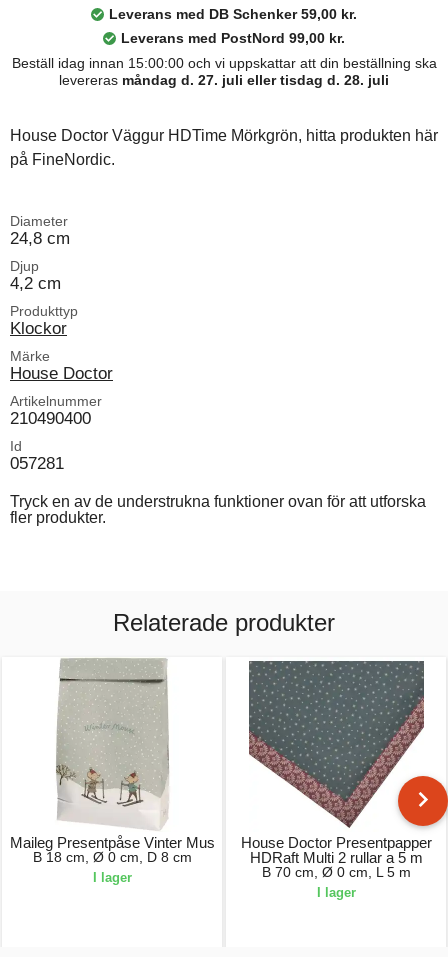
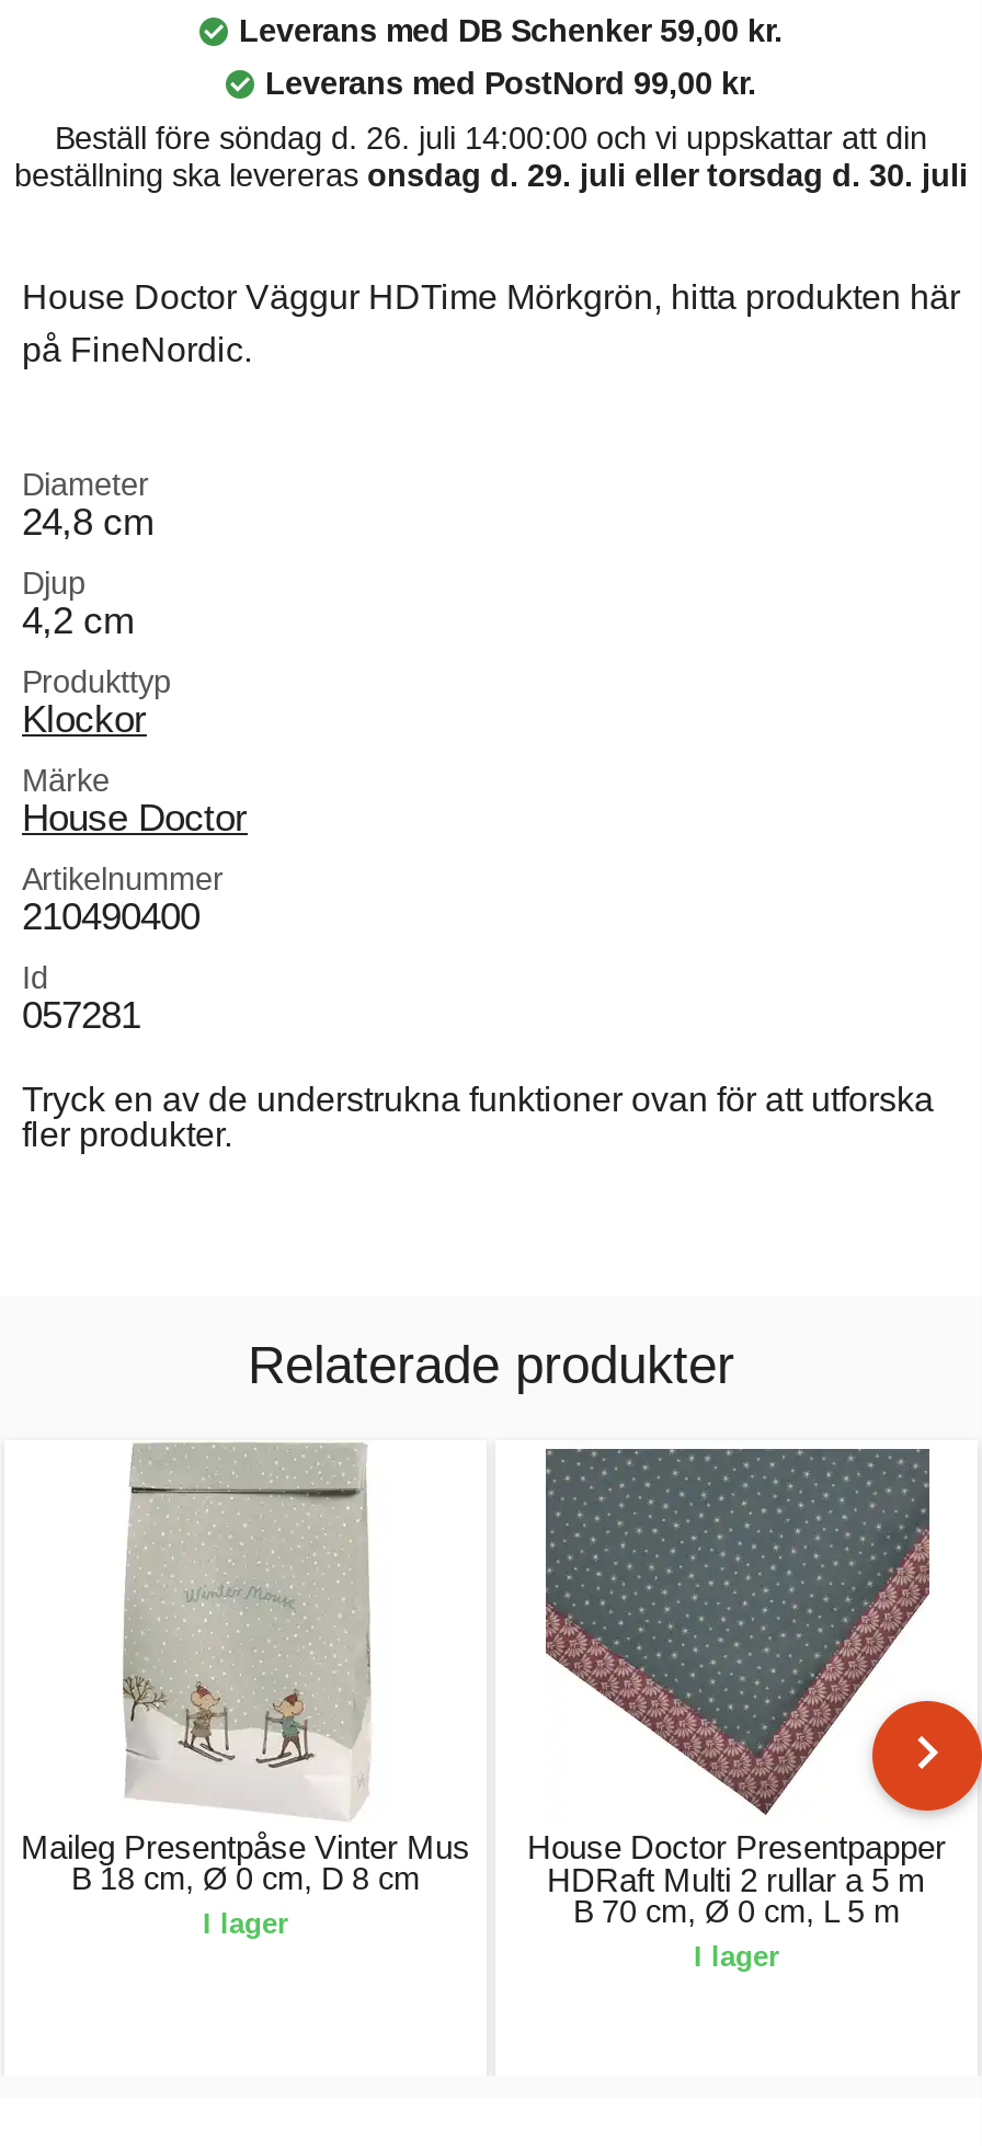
[11,55,436,88] Beställ idag innan 15:00:00 och vi uppskattar att din beställning ska | levereras måndag d. 27. juli eller tisdag d. 28. juli -> [14,121,968,193] Beställ före söndag d. 26. juli 14:00:00 och vi uppskattar att din | beställning ska levereras onsdag d. 29. juli eller torsdag d. 30. juli

